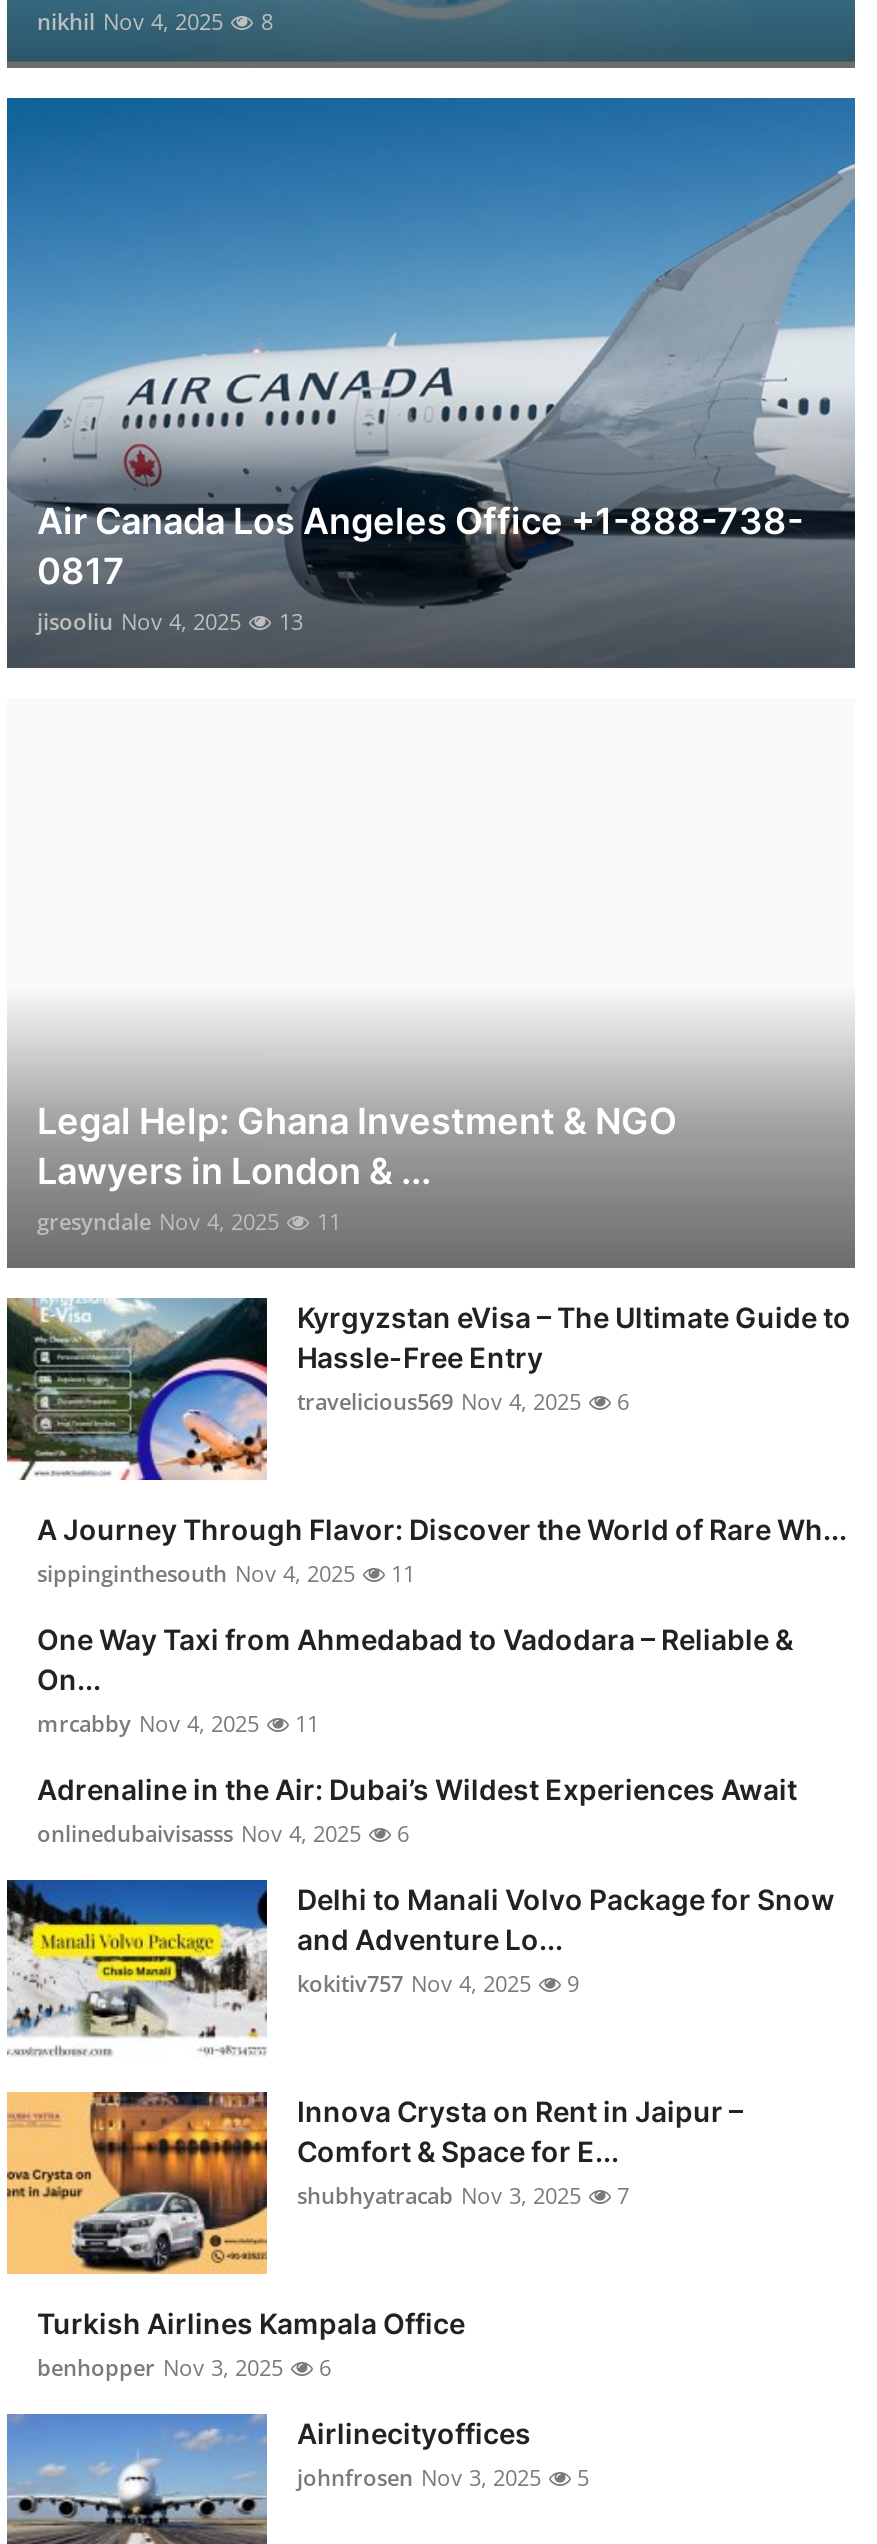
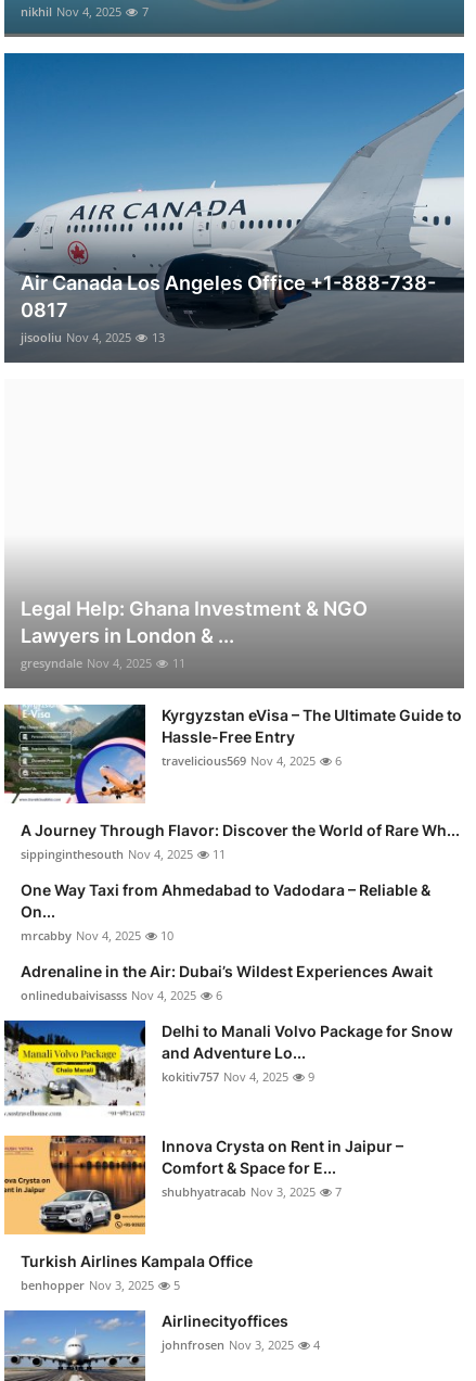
[37,7,273,37] nikhil Nov 4, 2025 8 -> [21,4,149,20] nikhil Nov 4, 2025 7
[37,1709,319,1739] mrcabby Nov 4, 2025 11 -> [21,928,173,944] mrcabby Nov 4, 2025 10
[37,2353,331,2383] benhopper Nov 3, 2025 6 -> [21,1277,180,1293] benhopper Nov 3, 2025 5
[297,2463,589,2493] johnfrosen Nov 3, 2025 5 -> [162,1337,320,1353] johnfrosen Nov 3, 2025 4

